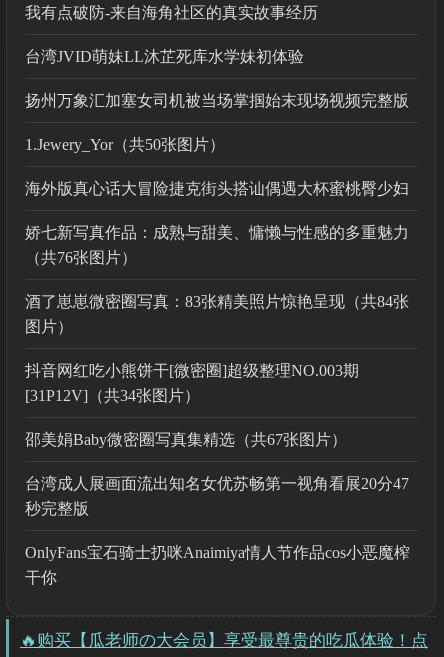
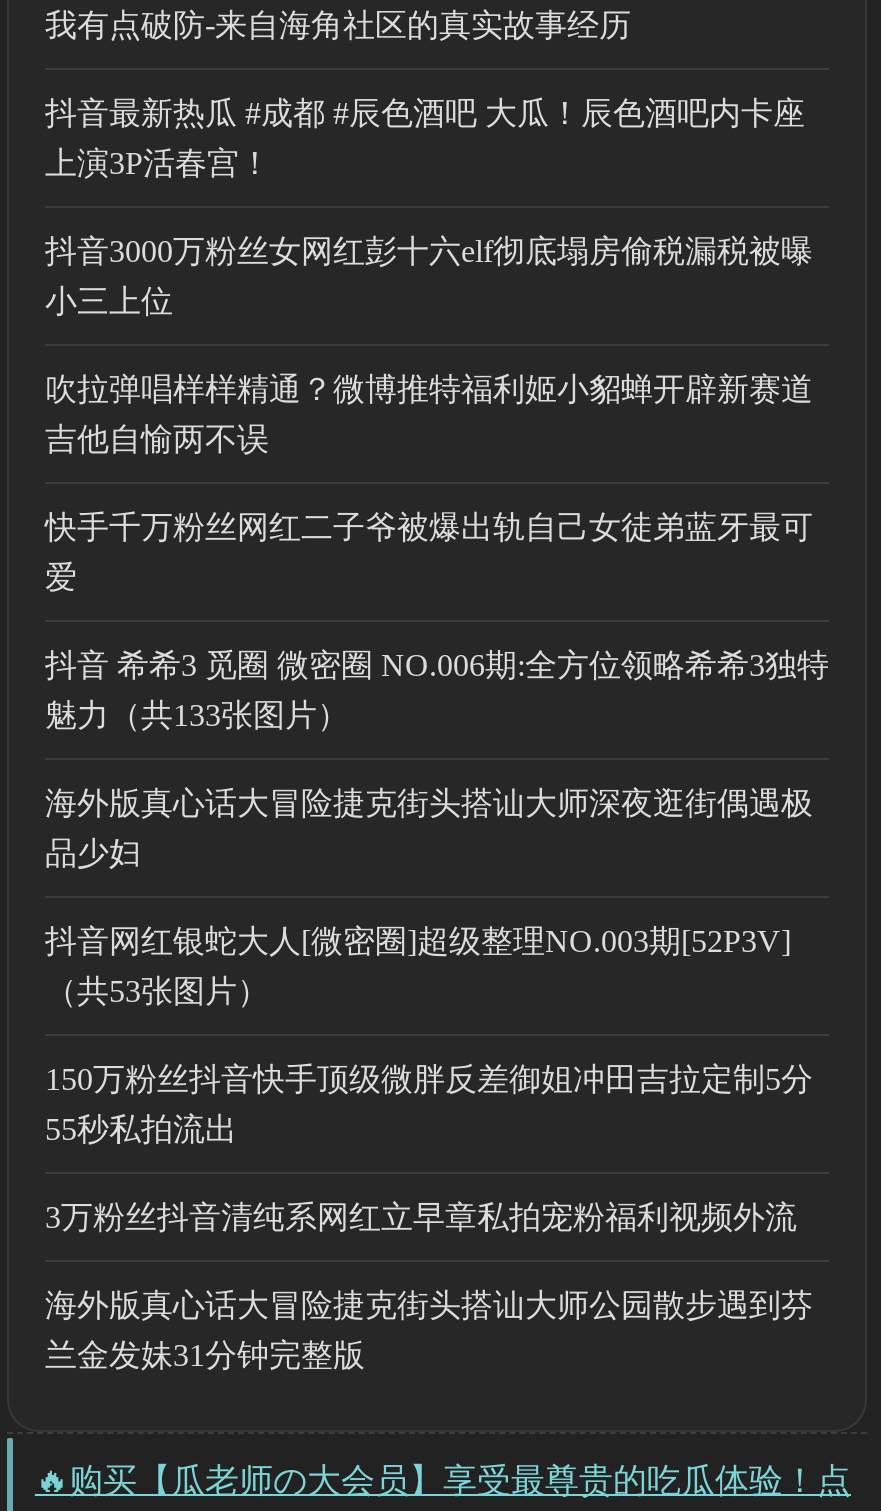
[25,48,410,586] 台湾JVID萌妹LL沐芷死库水学妹初体验 | 扬州万象汇加塞女司机被当场掌掴始末现场视频完整版 | 1.Jewery_Yor（共50张图片） | 海外版真心话大冒险捷克街头搭讪偶遇大杯蜜桃臀少妇 | 娇七新写真作品：成熟与甜美、慵懒与性感的多重魅力 | （共76张图片） | 酒了崽崽微密圈写真：83张精美照片惊艳呈现（共84张 | 图片） | 抖音网红吃小熊饼干[微密圈]超级整理NO.003期 | [31P12V]（共34张图片） | 邵美娟Baby微密圈写真集精选（共67张图片） | 台湾成人展画面流出知名女优苏畅第一视角看展20分47 | 秒完整版 | OnlyFans宝石骑士扔咪Anaimiya情人节作品cos小恶魔榨 | 干你 -> [45,96,829,1372] 抖音最新热瓜 #成都 #辰色酒吧 大瓜！辰色酒吧内卡座 | 上演3P活春宫！ | 抖音3000万粉丝女网红彭十六elf彻底塌房偷税漏税被曝 | 小三上位 | 吹拉弹唱样样精通？微博推特福利姬小貂蝉开辟新赛道 | 吉他自愉两不误 | 快手千万粉丝网红二子爷被爆出轨自己女徒弟蓝牙最可 | 爱 | 抖音 希希3 觅圈 微密圈 NO.006期:全方位领略希希3独特 | 魅力（共133张图片） | 海外版真心话大冒险捷克街头搭讪大师深夜逛街偶遇极 | 品少妇 | 抖音网红银蛇大人[微密圈]超级整理NO.003期[52P3V] | （共53张图片） | 150万粉丝抖音快手顶级微胖反差御姐冲田吉拉定制5分 | 55秒私拍流出 | 3万粉丝抖音清纯系网红立早章私拍宠粉福利视频外流 | 海外版真心话大冒险捷克街头搭讪大师公园散步遇到芬 | 兰金发妹31分钟完整版

